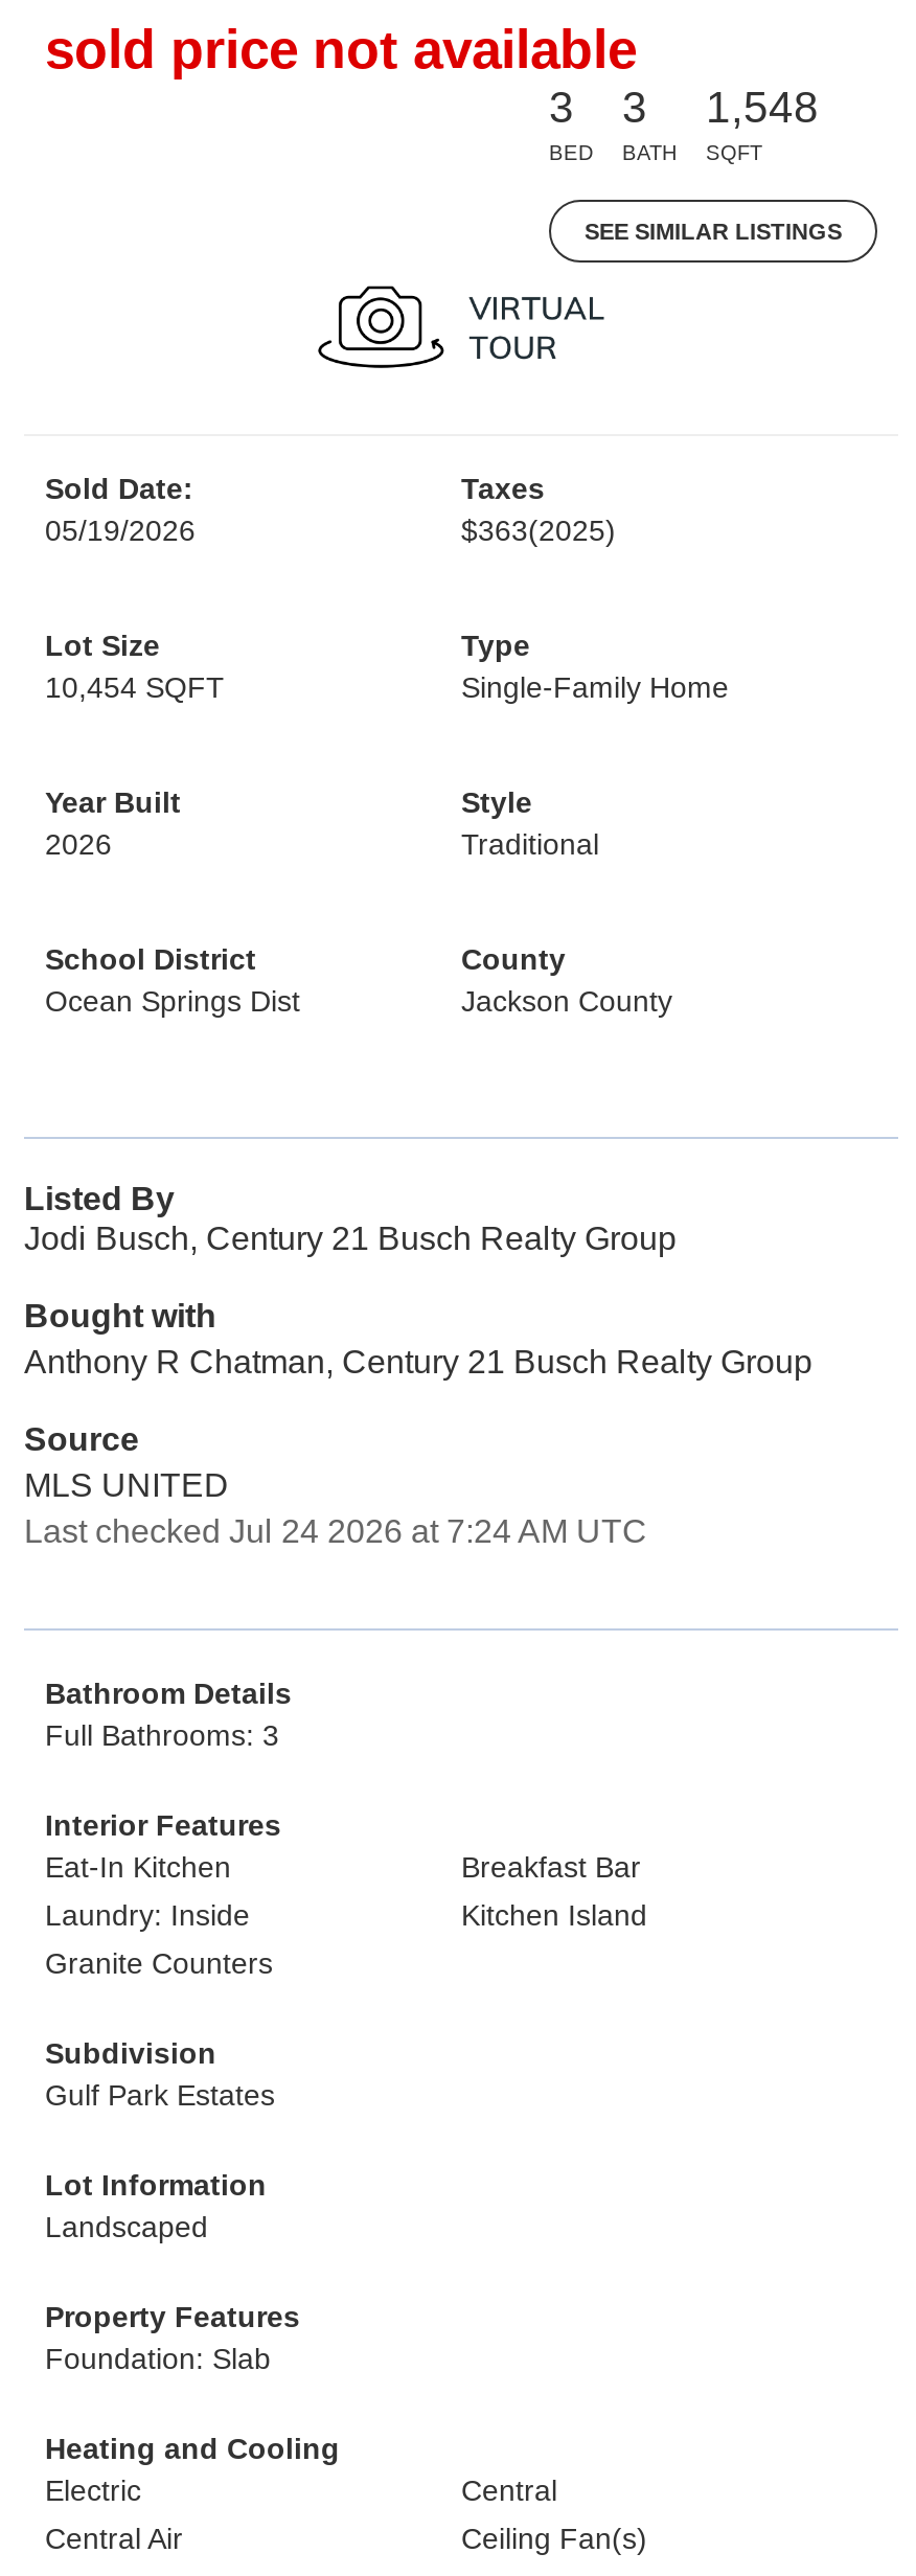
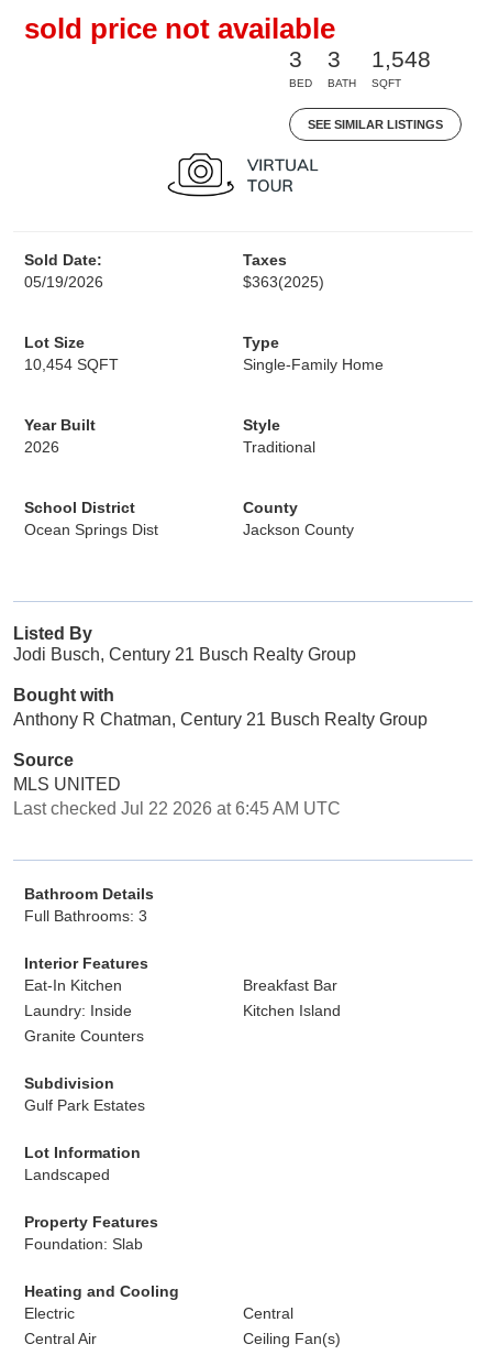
[24,1513,647,1549] Last checked Jul 24 2026 at 7:24 AM UTC -> [13,799,341,818] Last checked Jul 22 2026 at 6:45 AM UTC

